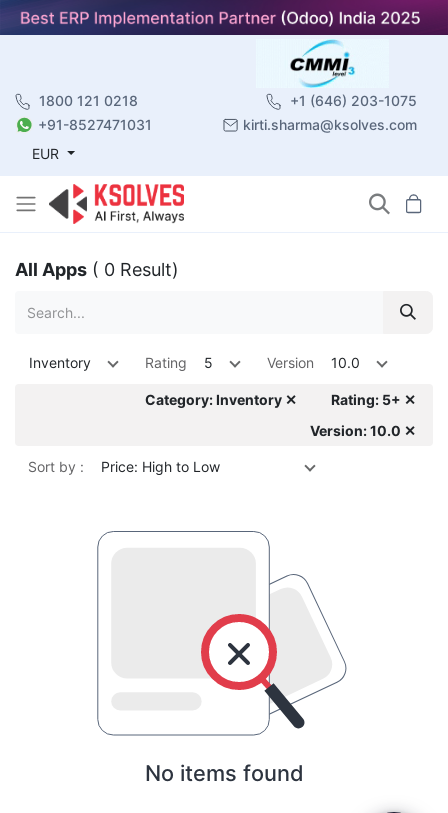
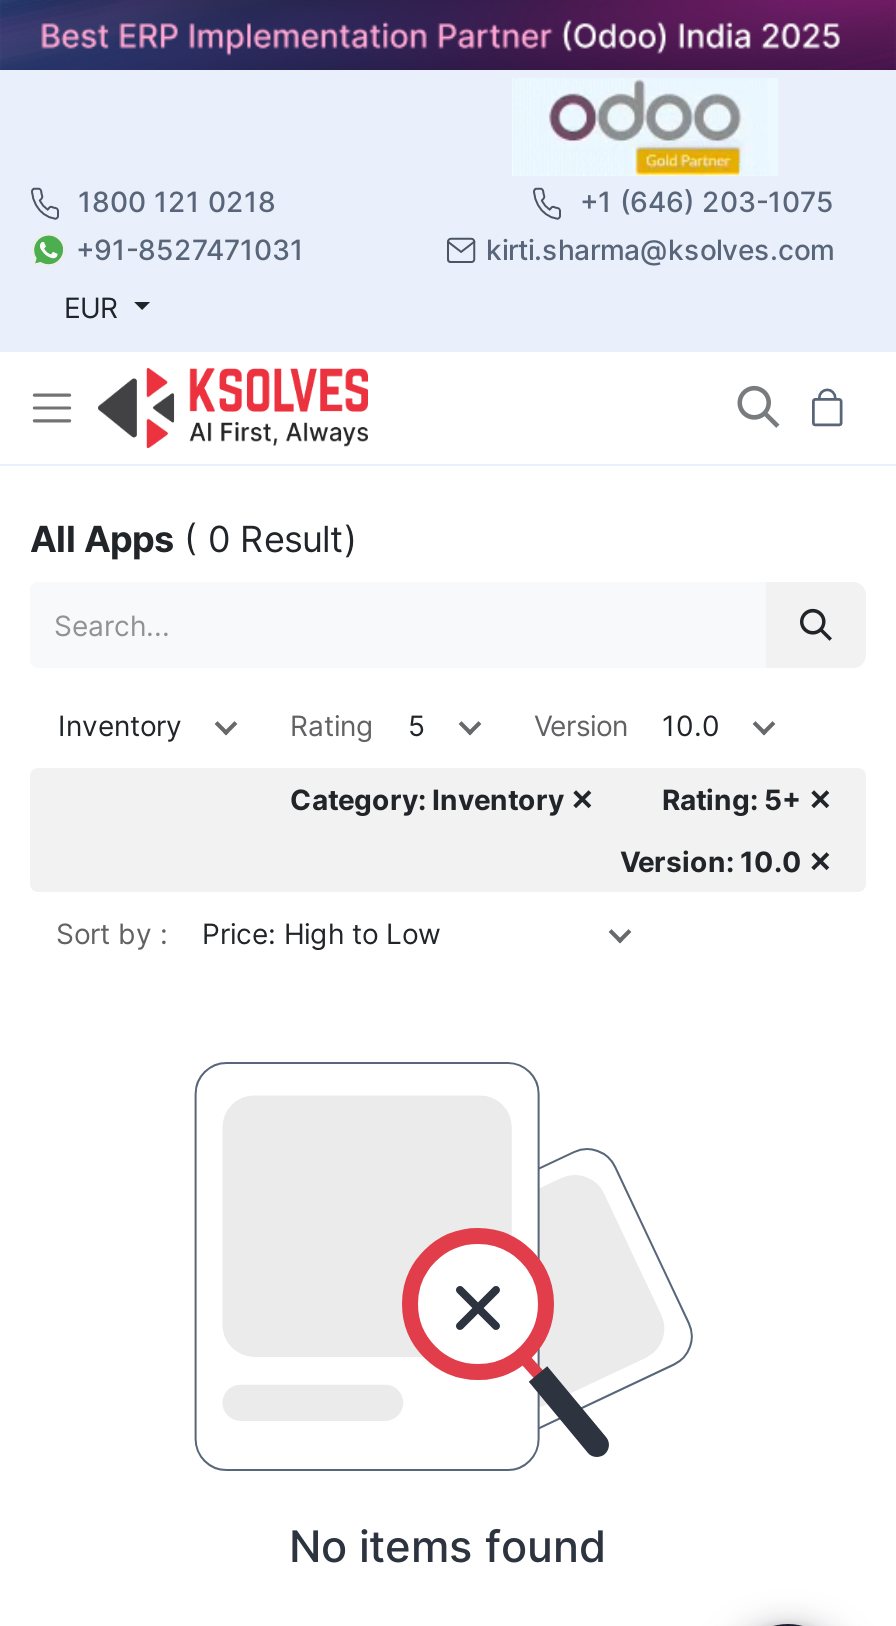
[275,39,370,89] [image] -> [548,80,742,178] [image]

